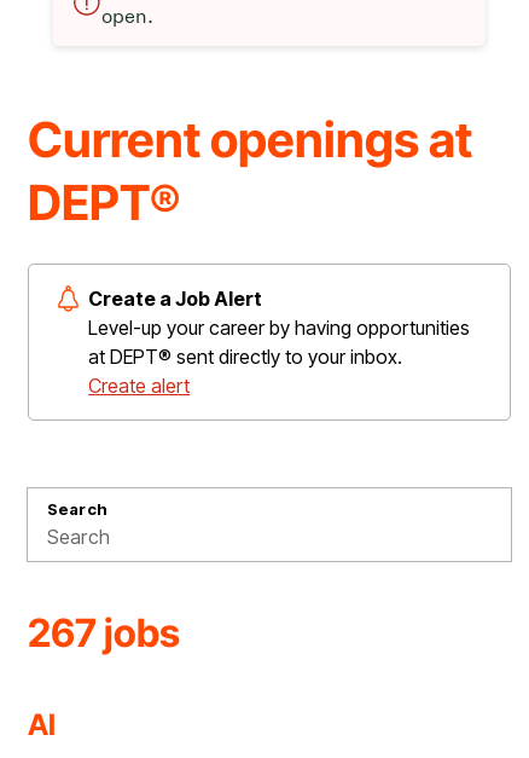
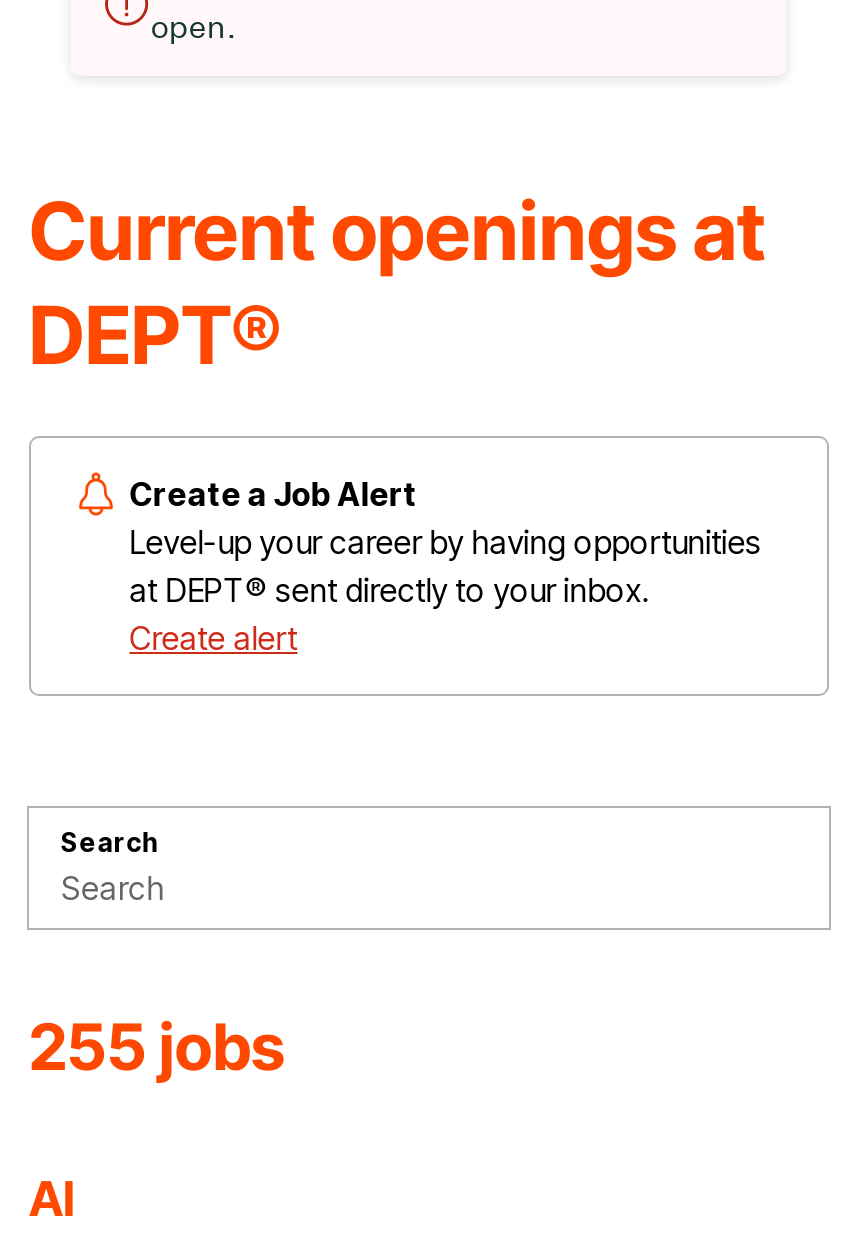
[28,609,180,656] 267 jobs -> [29,1008,285,1086] 255 jobs

